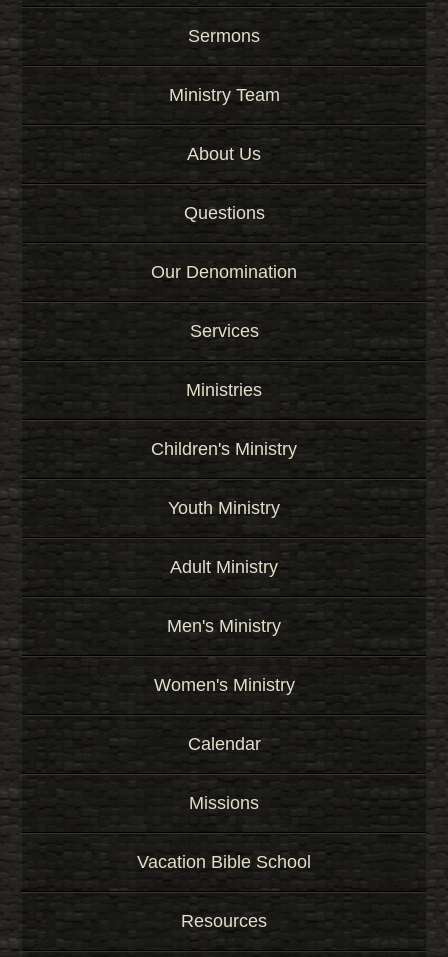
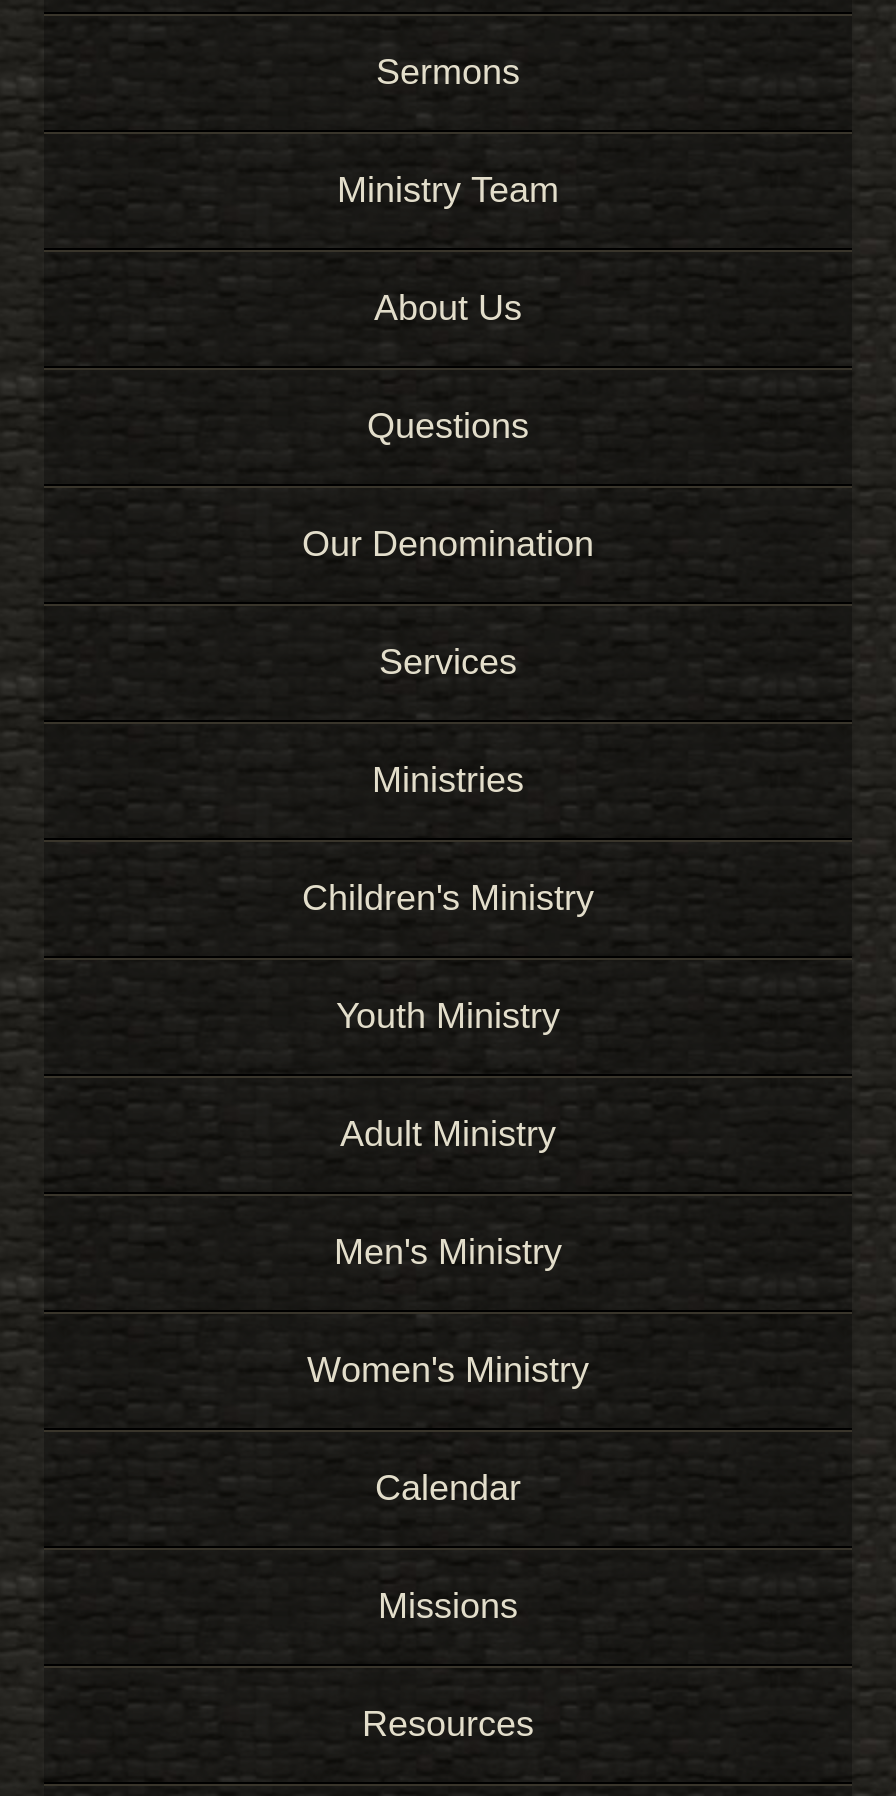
[137,852,311,872] Vacation Bible School -> none

